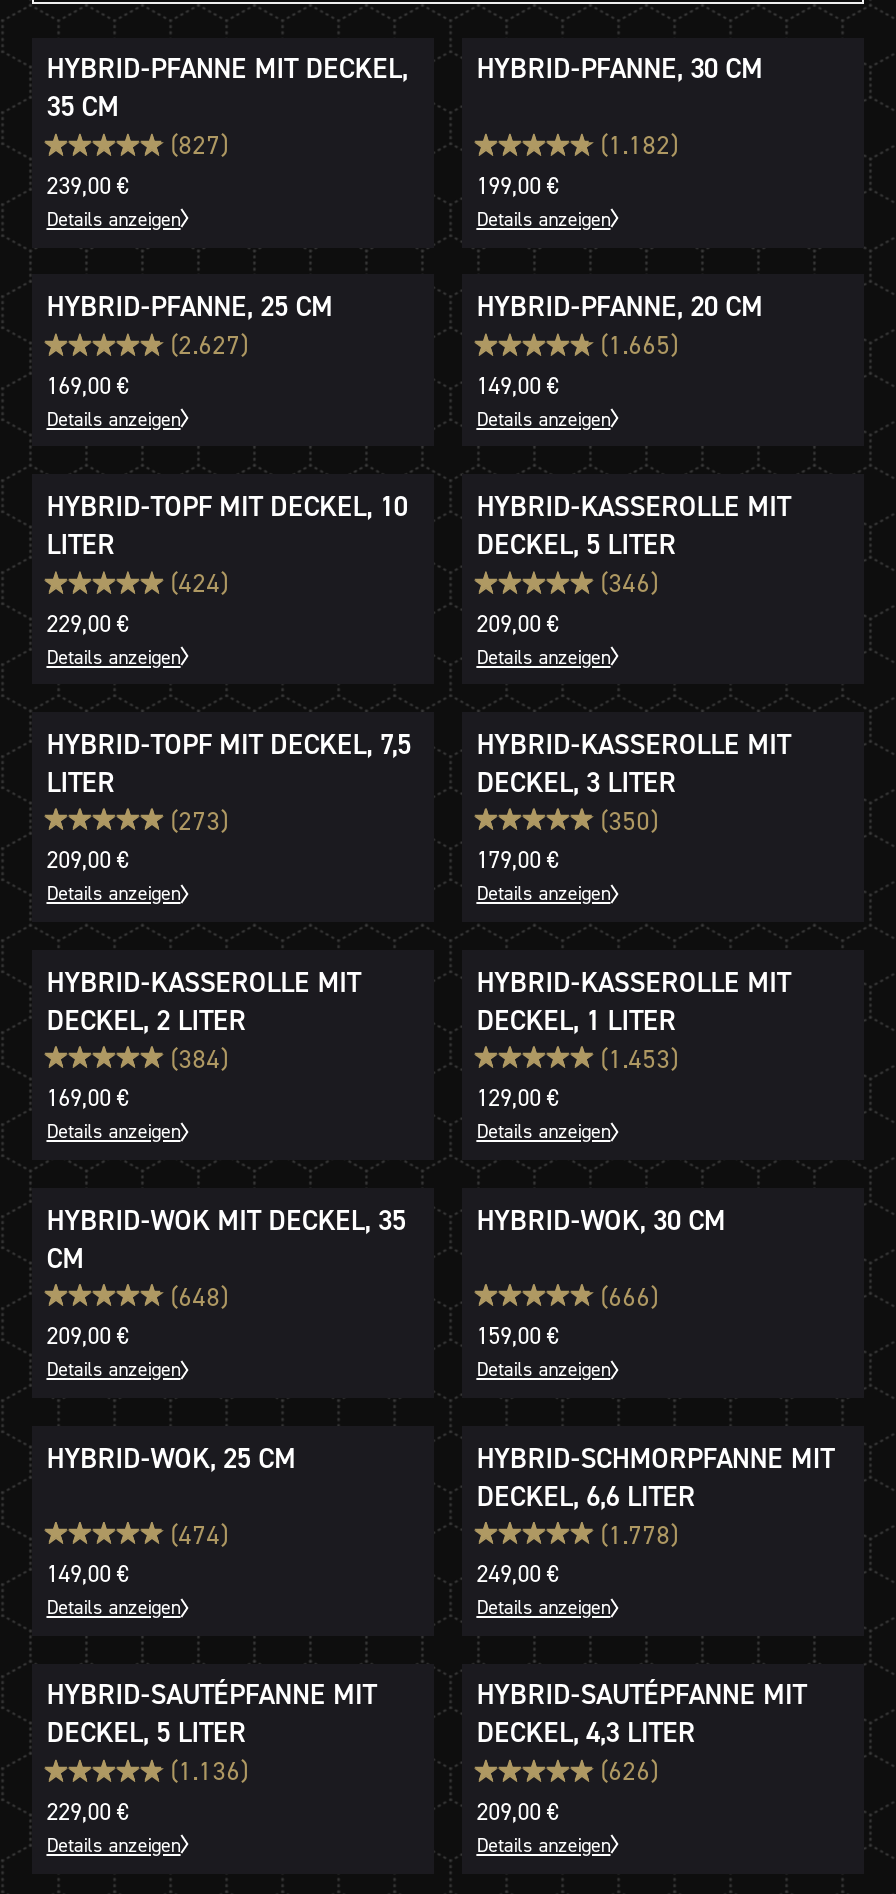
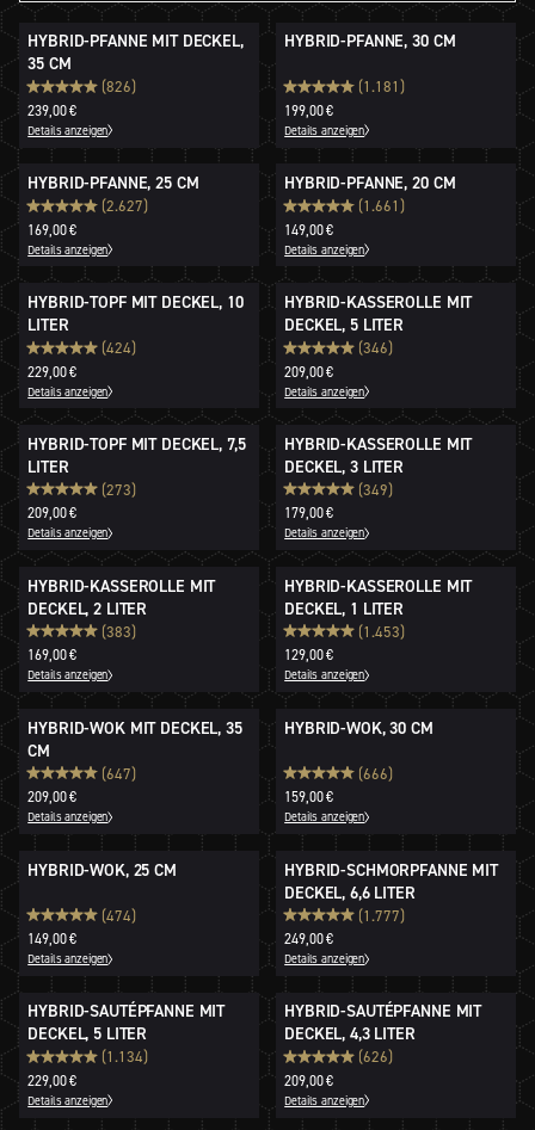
[170,129,228,163] (827) -> [102,77,136,97] (826)
[600,129,678,163] (1.182) -> [358,77,405,97] (1.181)
[600,328,678,362] (1.665) -> [358,196,405,216] (1.661)
[600,804,658,838] (350) -> [358,480,393,500] (349)
[170,1042,228,1076] (384) -> [102,621,136,642] (383)
[170,1279,228,1313] (648) -> [102,763,136,783] (647)
[600,1517,678,1551] (1.778) -> [358,905,405,925] (1.777)
[170,1755,248,1789] (1.136) -> [102,1047,148,1067] (1.134)

